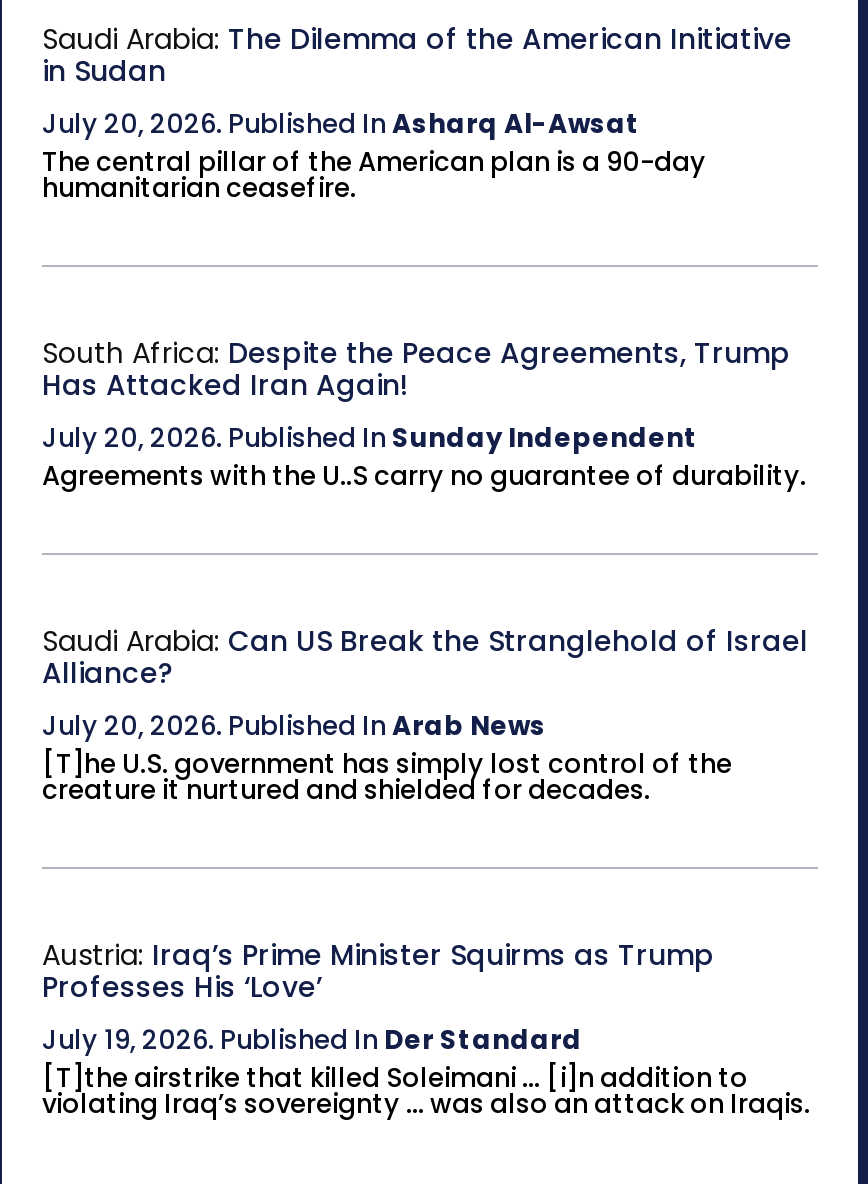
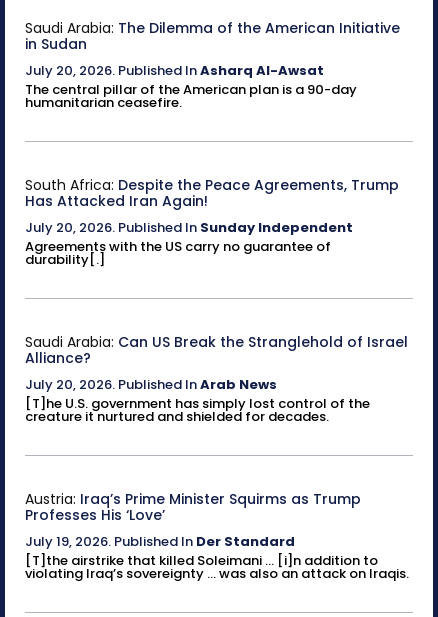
[42,457,806,495] Agreements with the U..S carry no guarantee of durability. -> [25,237,331,269] Agreements with the US carry no guarantee of | durability[.]

